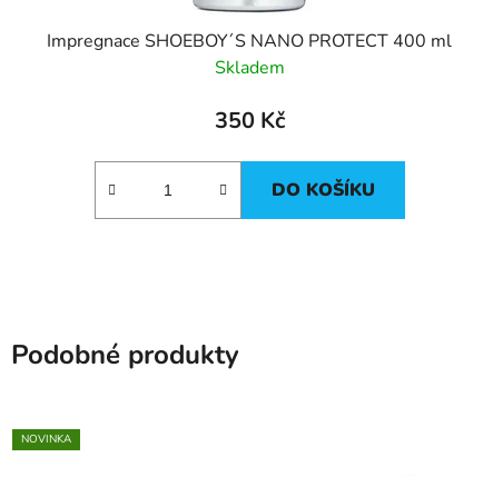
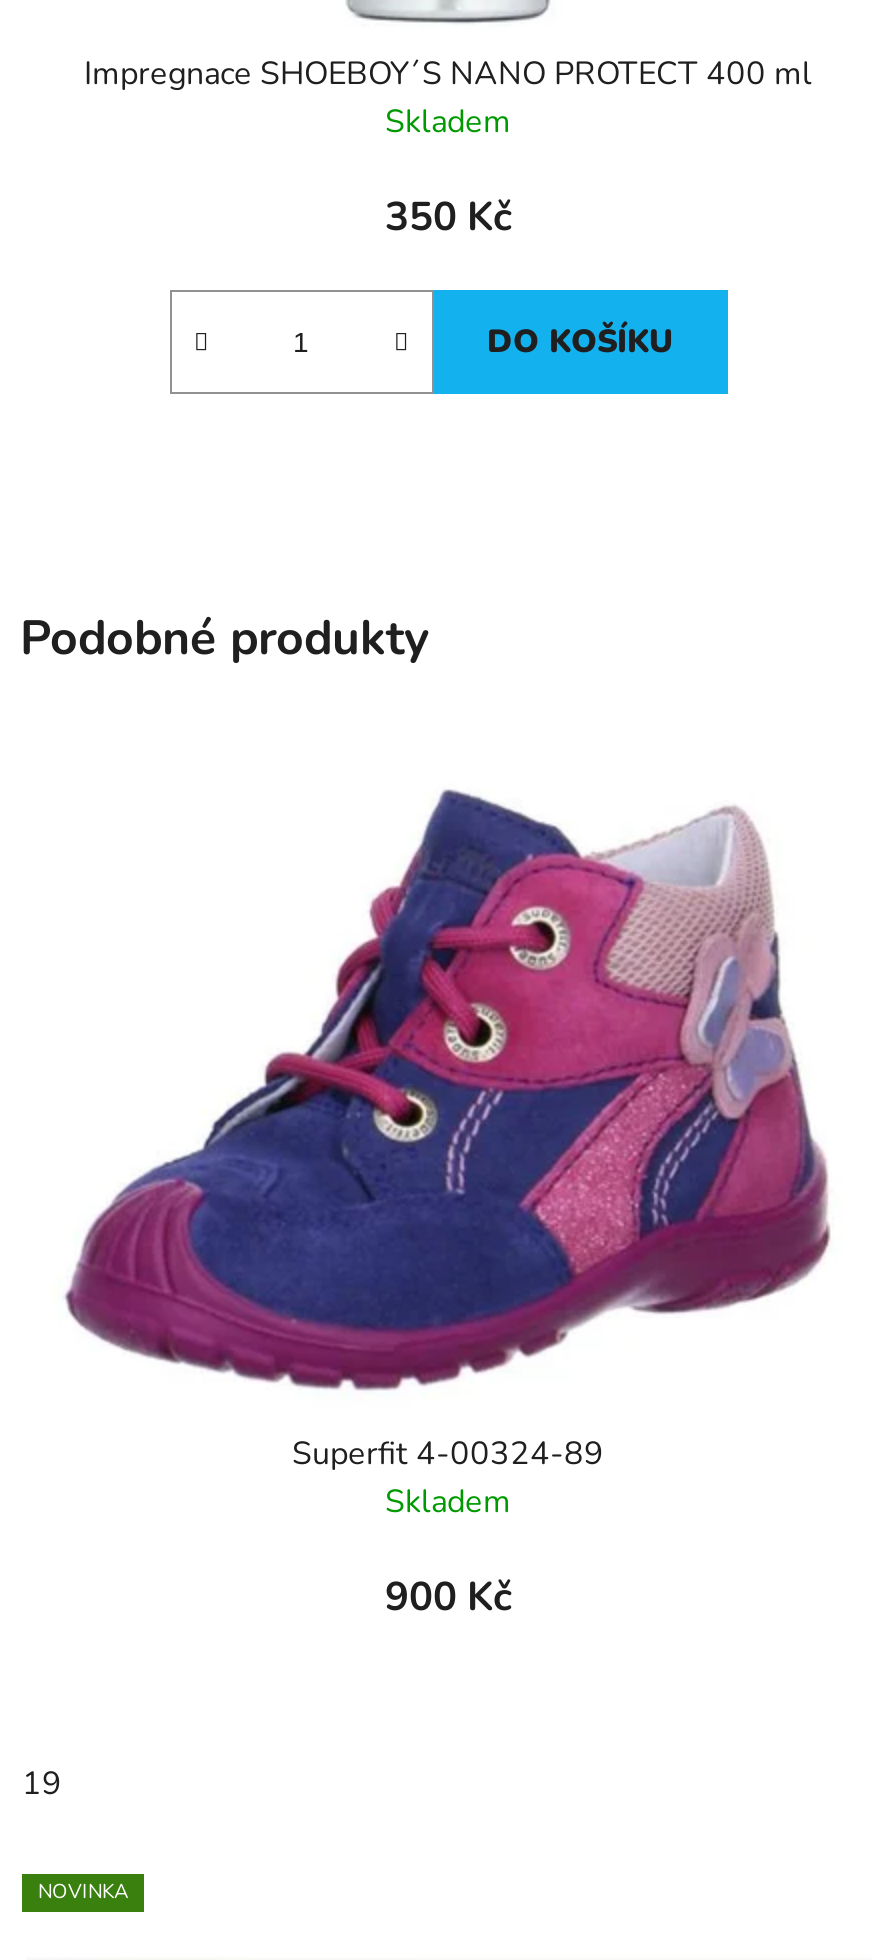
none -> [22,1762,62,1806] 19
none -> [64,788,832,1624] [image] | Superfit 4-00324-89 | Skladem | 900 Kč

